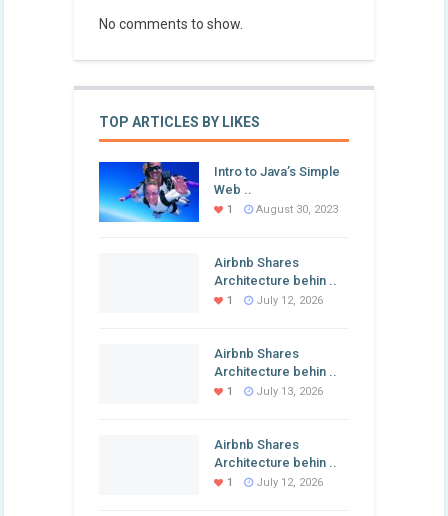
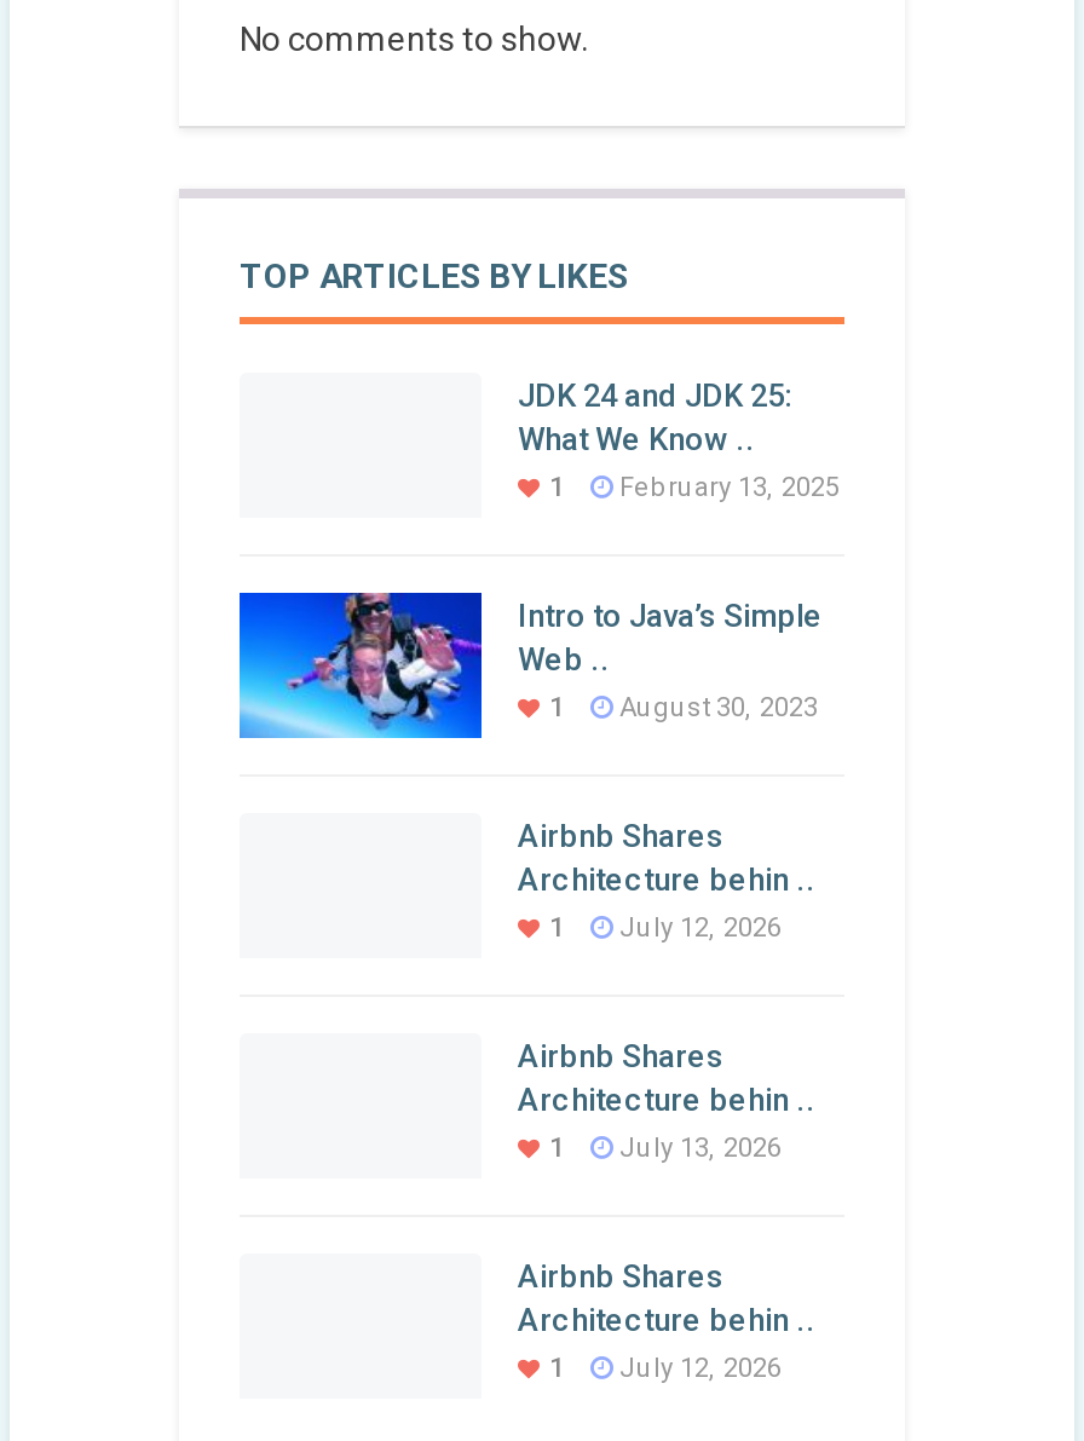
none -> [518,377,840,503] JDK 24 and JDK 25: | What We Know .. | February 13, 2025 | 1

